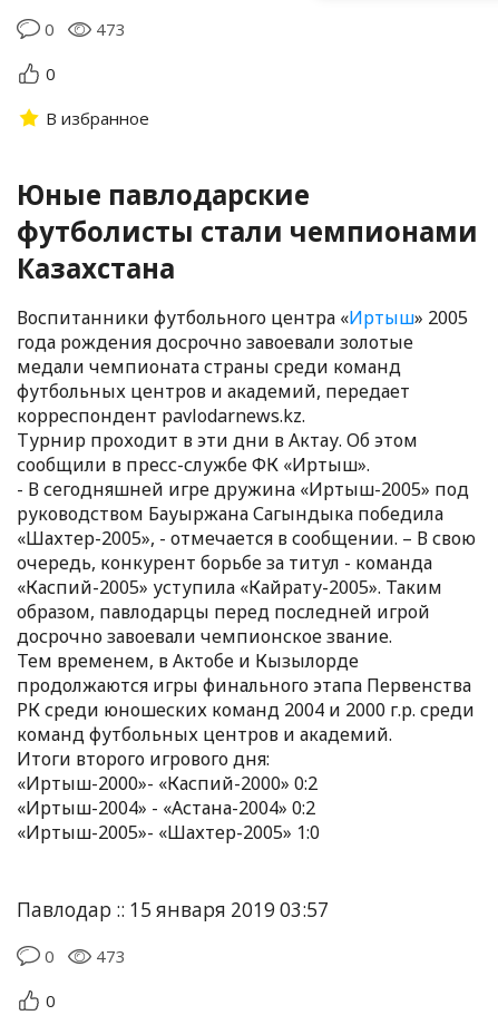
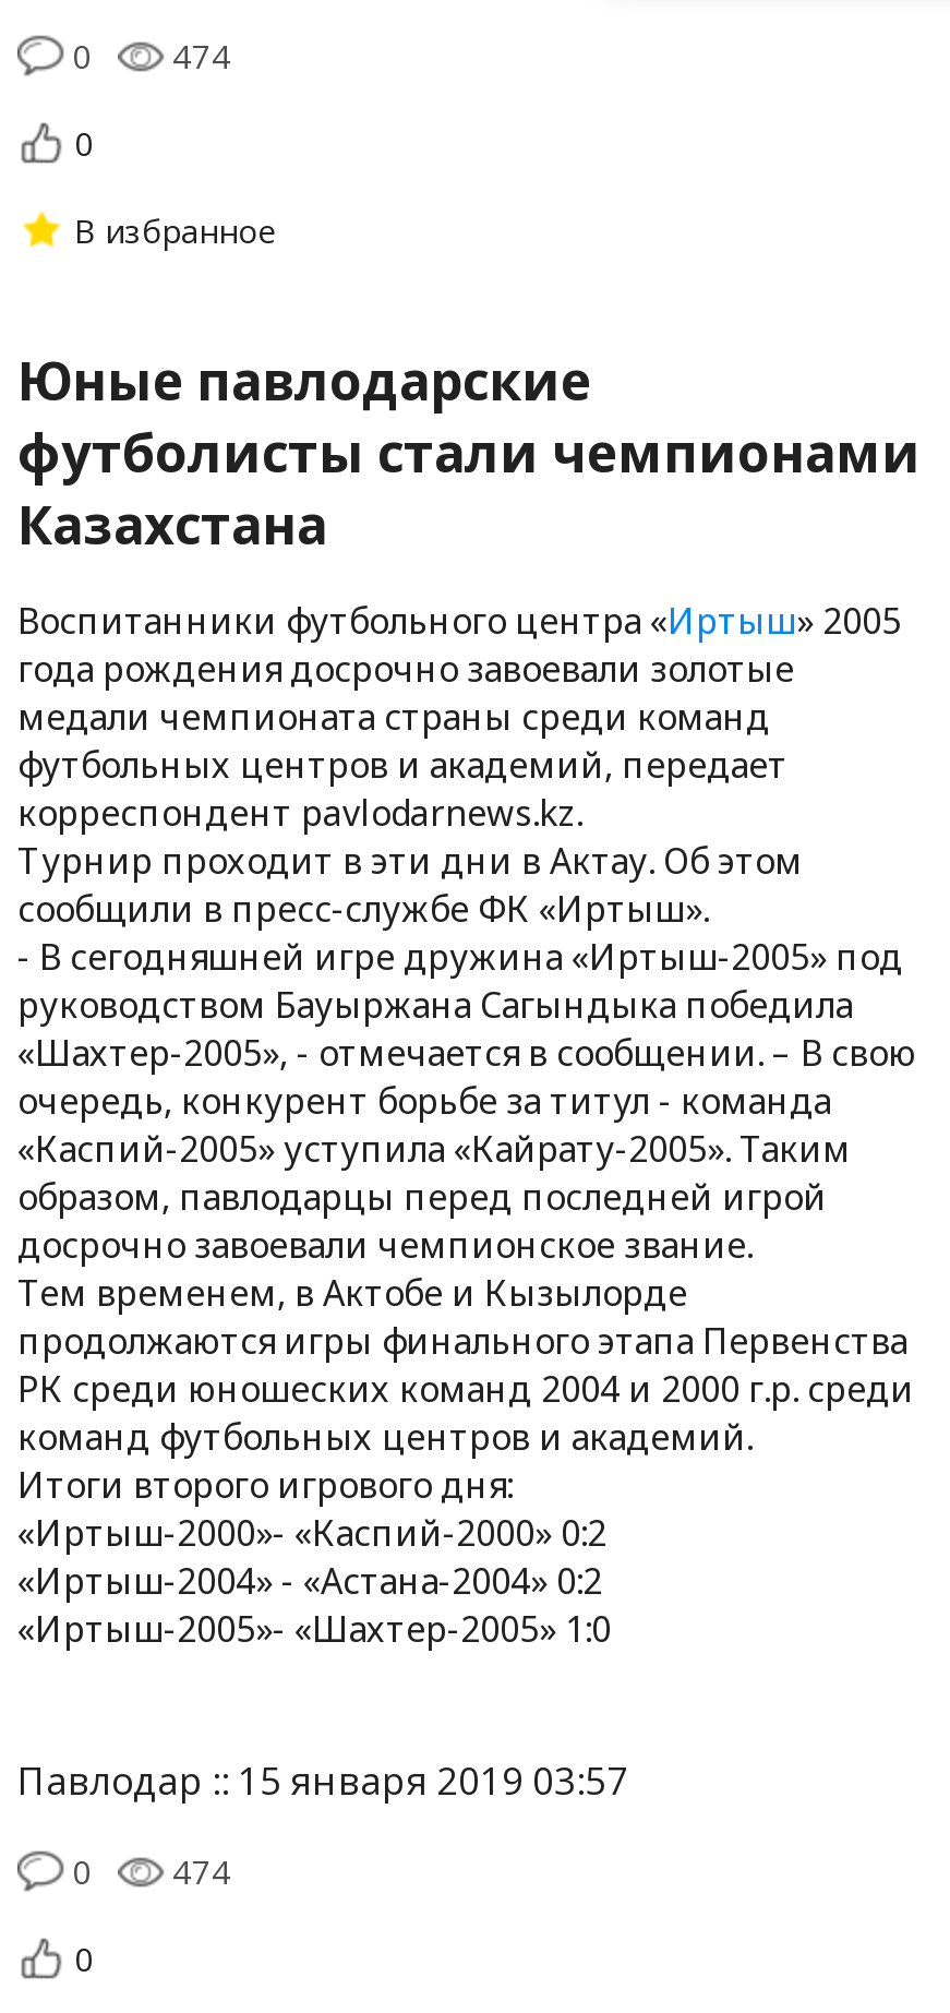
[45,18,126,40] 0 473 -> [72,34,231,77] 0 474
[45,945,126,967] 0 473 -> [72,1849,231,1893] 0 474

